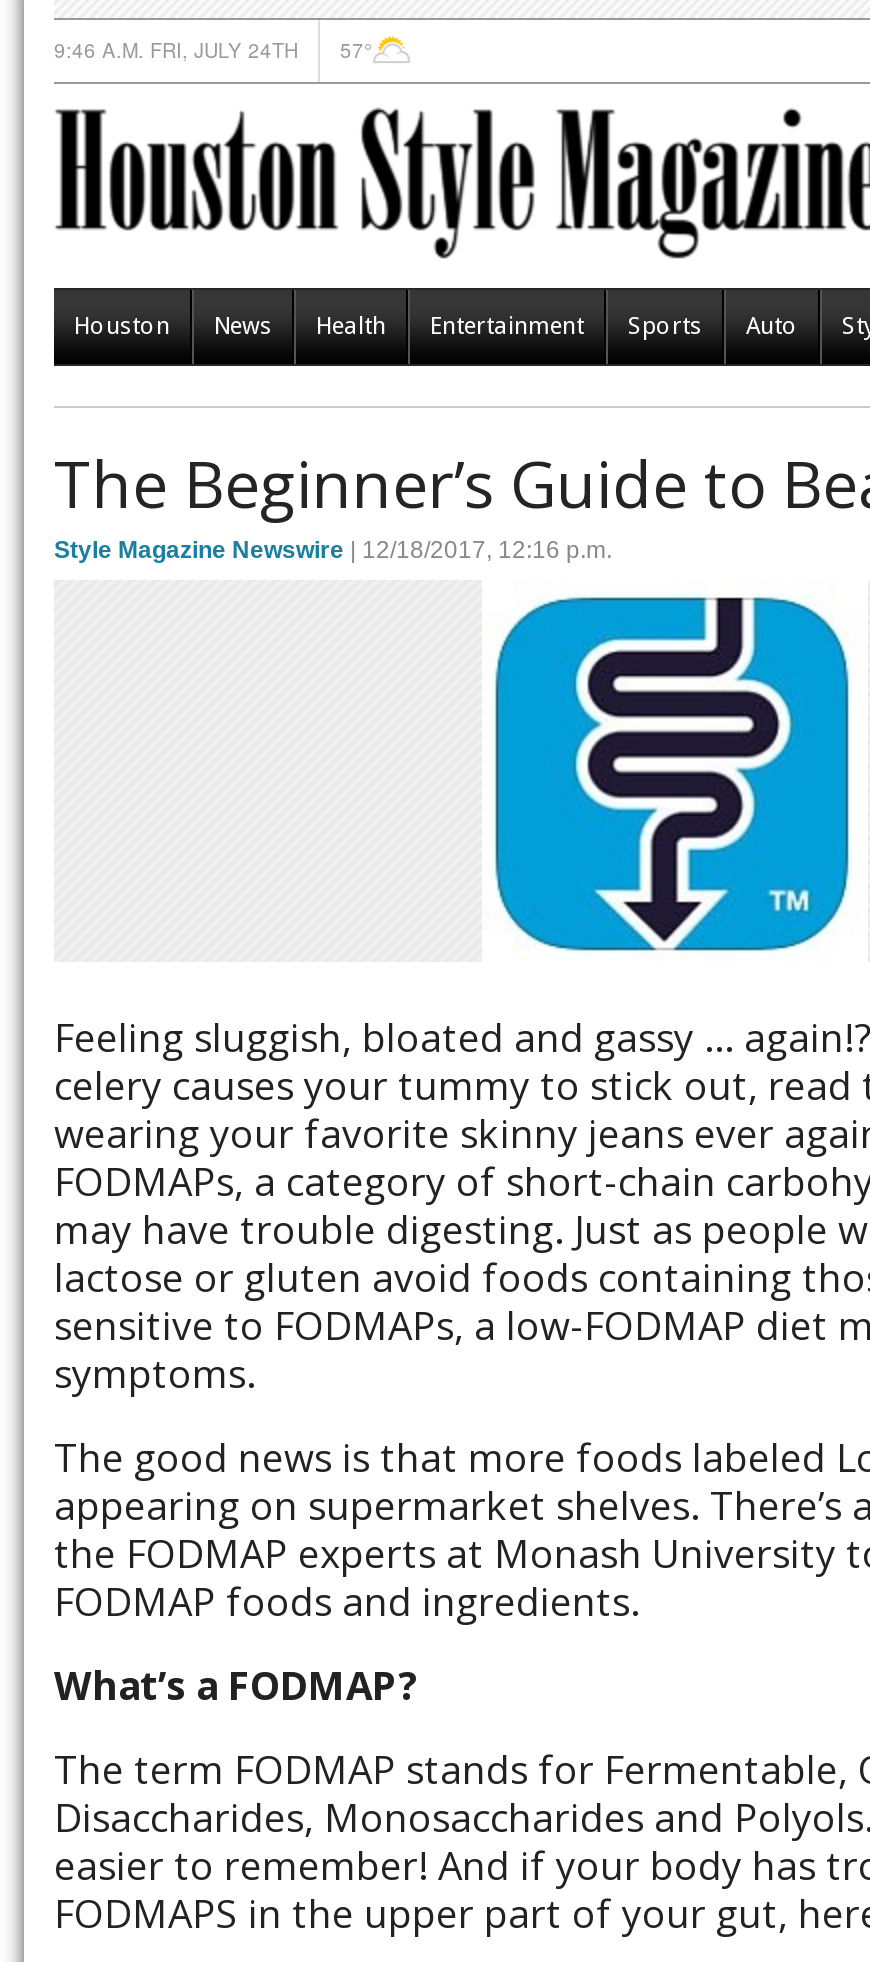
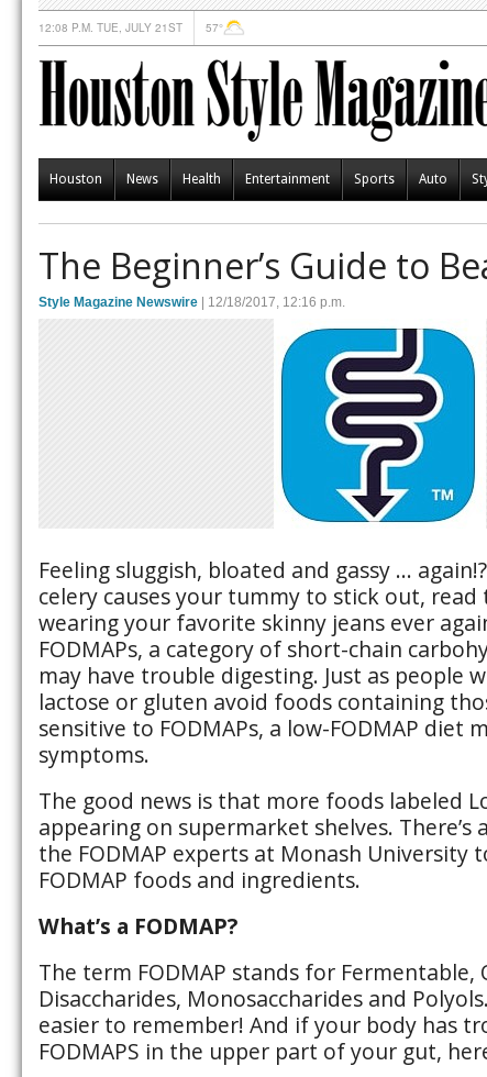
[54,36,372,64] 9:46 A.M. FRI, JULY 24TH 57° -> [38,20,223,35] 12:08 P.M. TUE, JULY 21ST 57°

